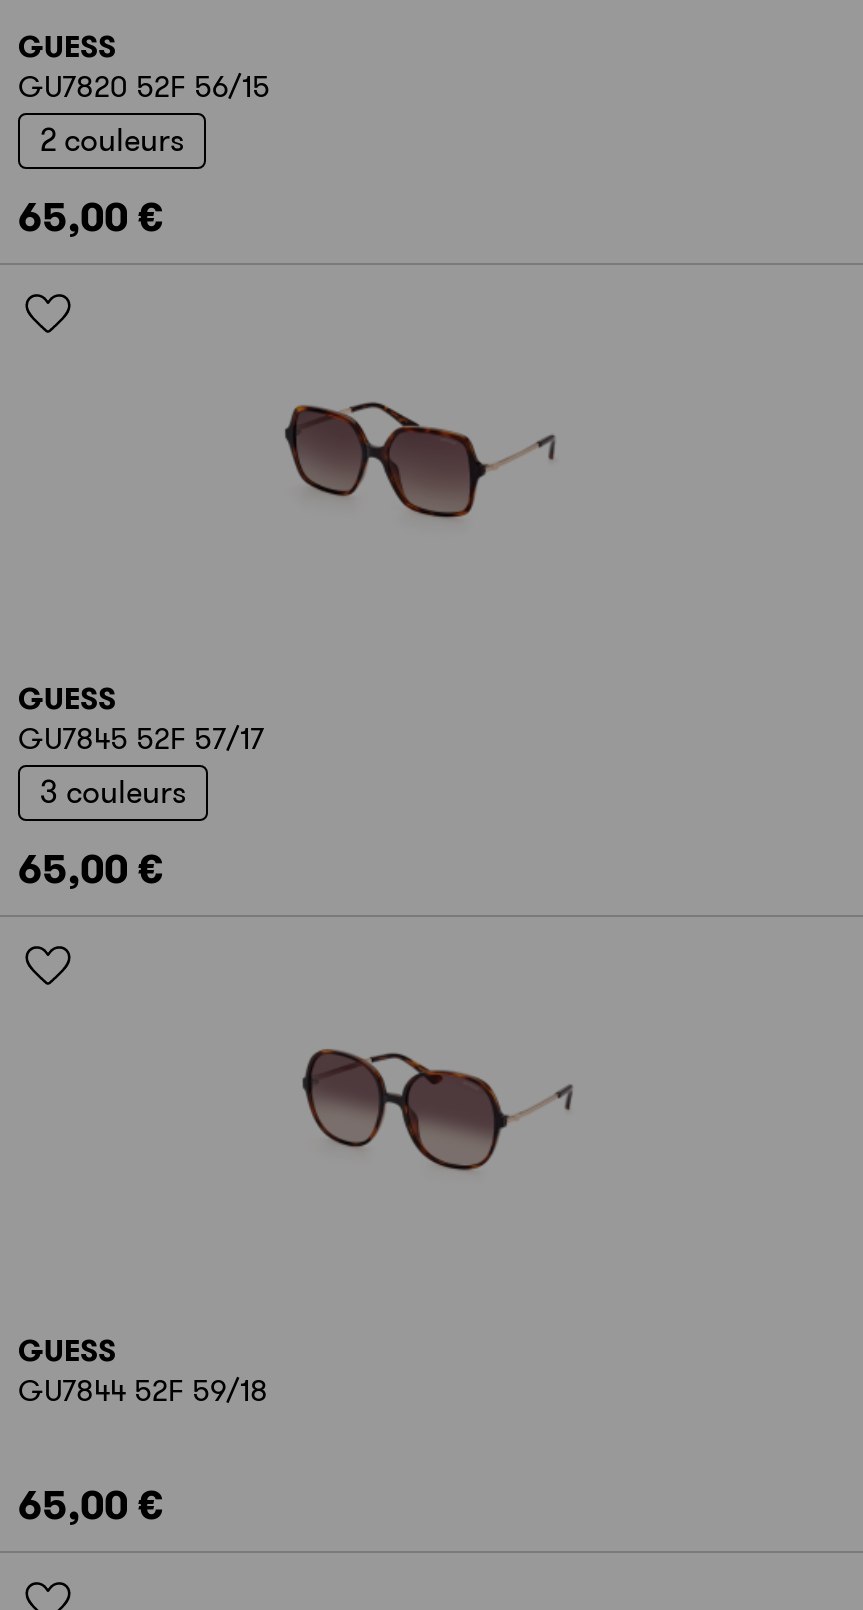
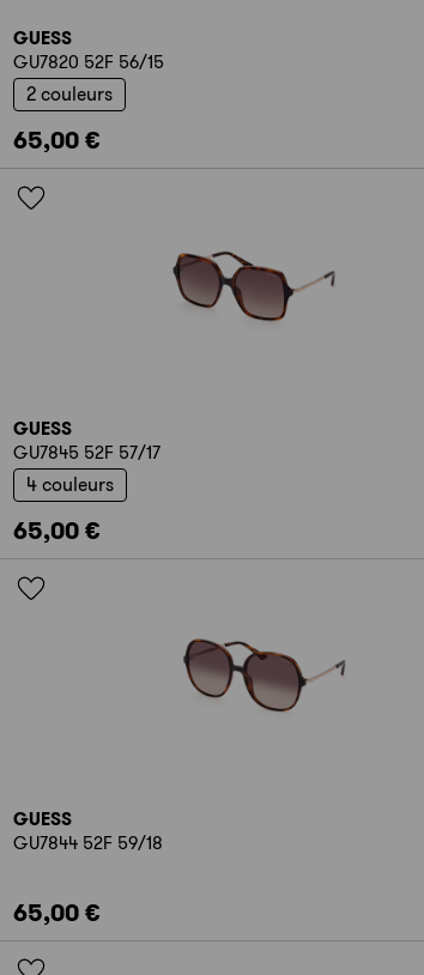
[40,768,186,814] 3 couleurs -> [26,471,114,498] 4 couleurs

